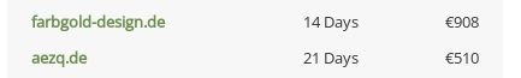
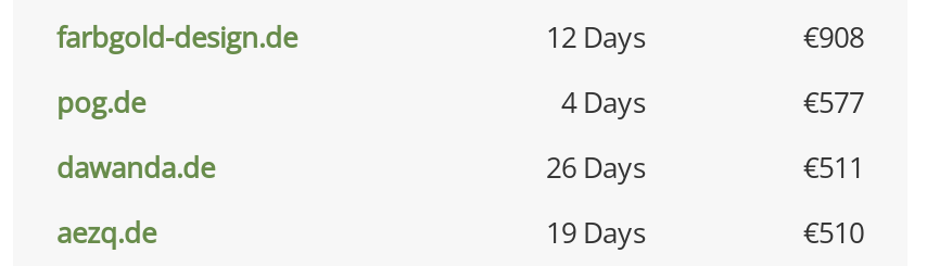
[303,11,358,32] 14 Days -> [546,17,646,56] 12 Days
none -> [56,83,864,187] pog.de | 4 Days | €577 | dawanda.de | 26 Days | €511
[303,47,358,68] 21 Days -> [546,213,646,252] 19 Days

